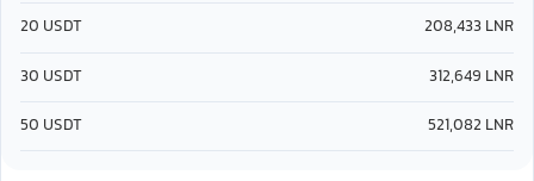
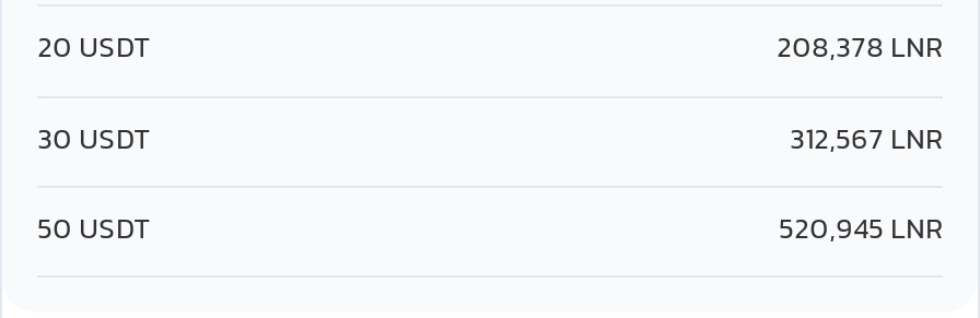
[424,15,514,41] 208,433 LNR -> [777,27,943,75] 208,378 LNR
[429,64,514,90] 312,649 LNR -> [790,117,943,165] 312,567 LNR
[428,113,514,139] 521,082 LNR -> [779,207,943,255] 520,945 LNR

